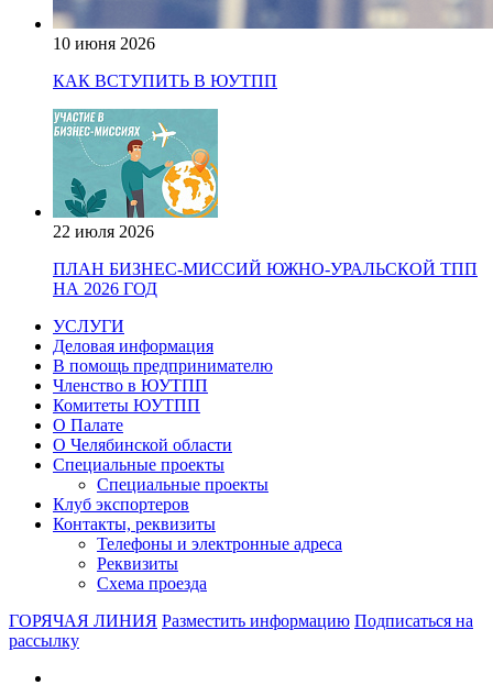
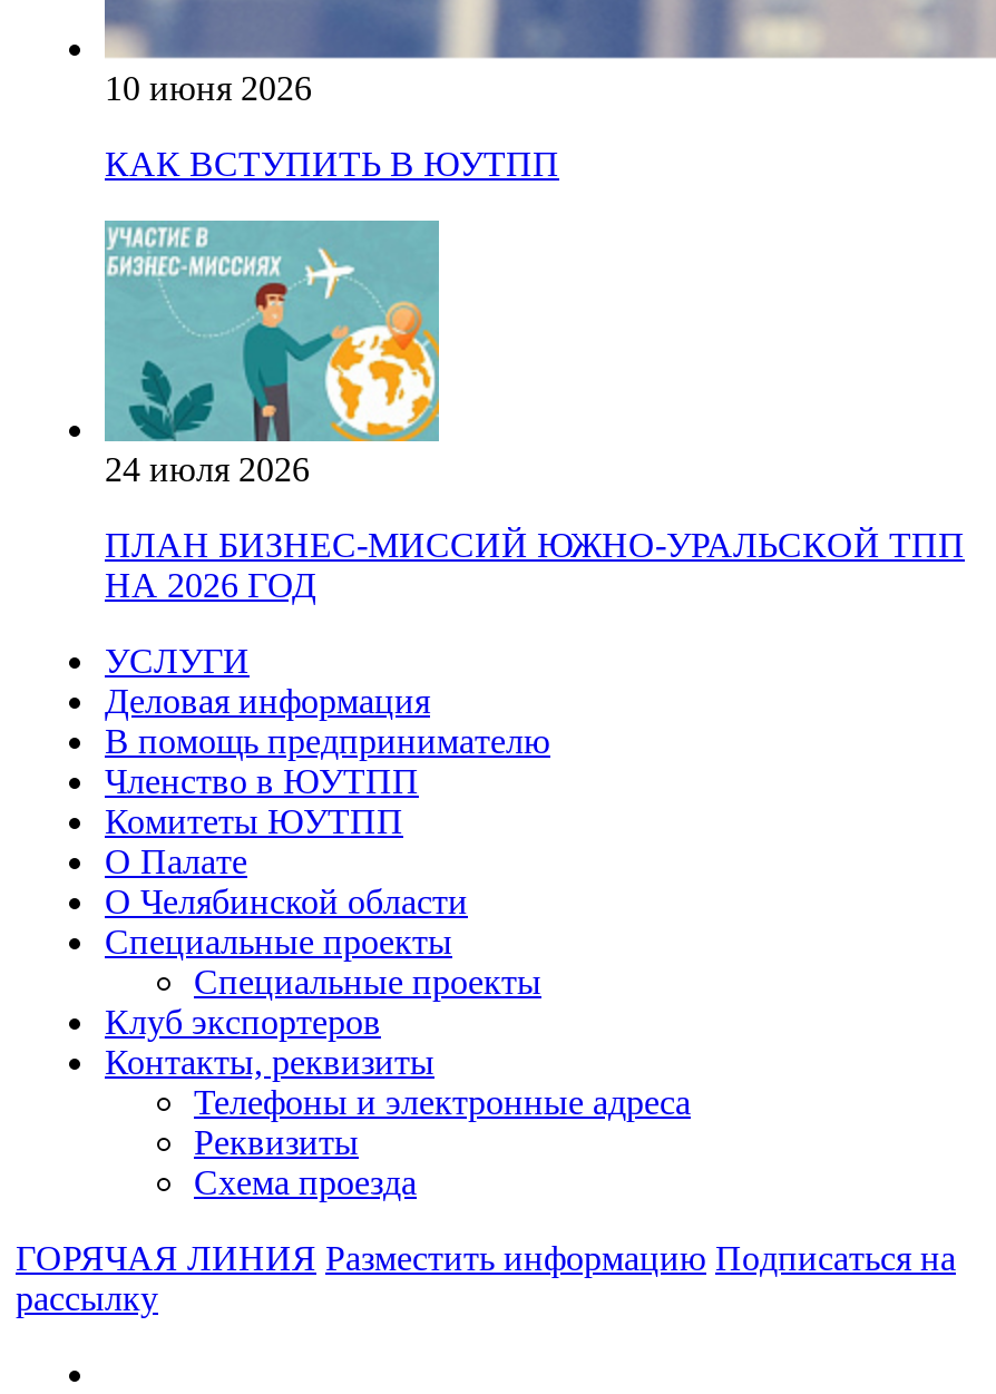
[53,222,154,241] 22 июля 2026 -> [105,450,310,488] 24 июля 2026

